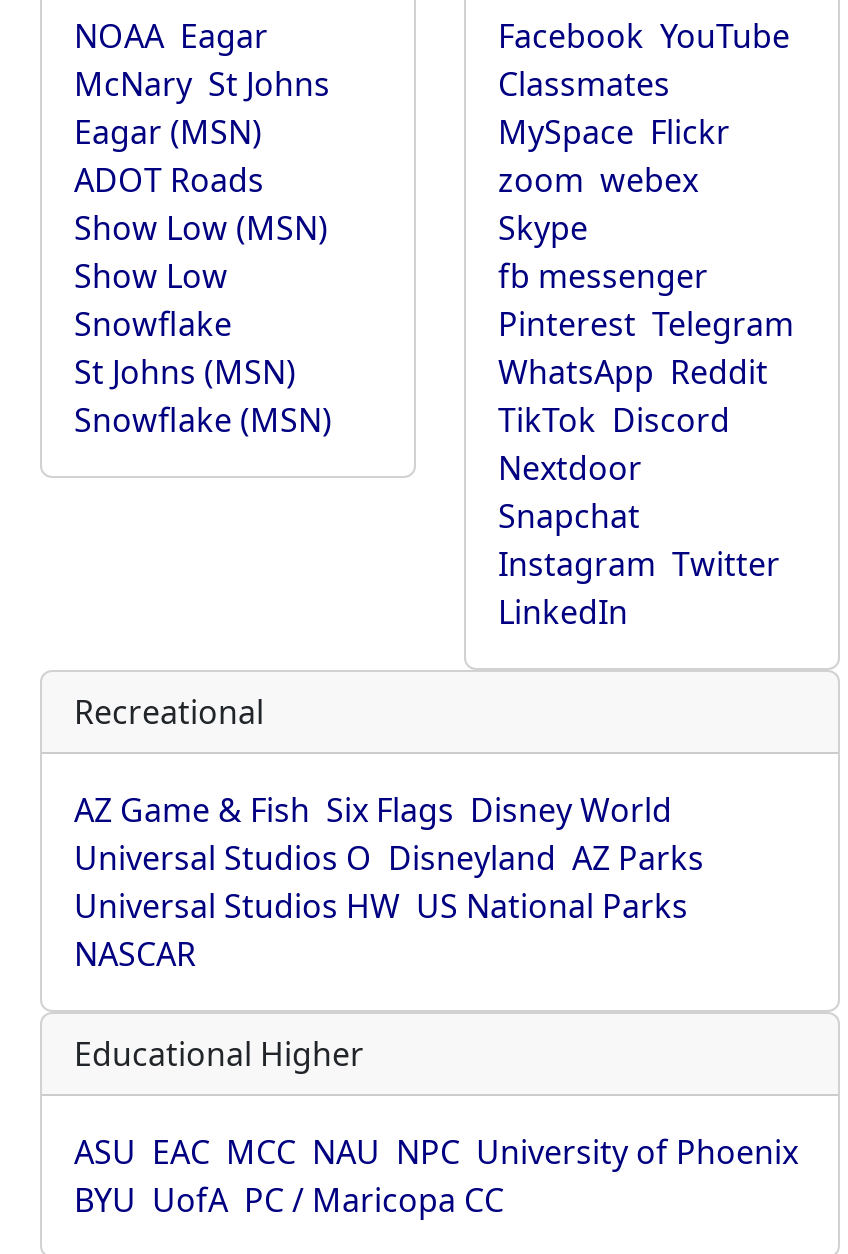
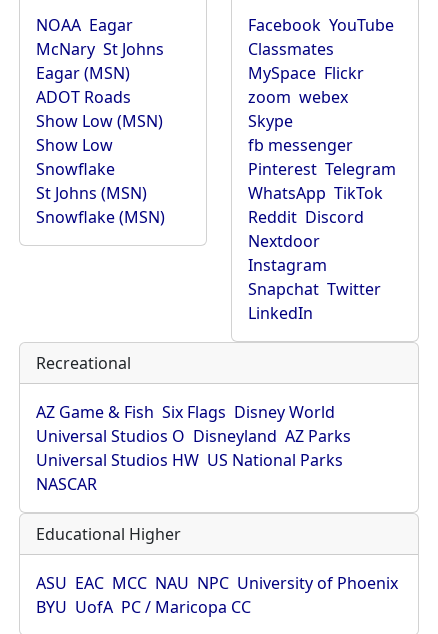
[498,350,768,394] WhatsApp Reddit -> [248,182,383,204] WhatsApp TikTok
[498,398,730,442] TikTok Discord -> [248,206,364,228] Reddit Discord
[498,494,780,586] Snapchat | Instagram Twitter -> [248,254,381,300] Instagram | Snapchat Twitter

